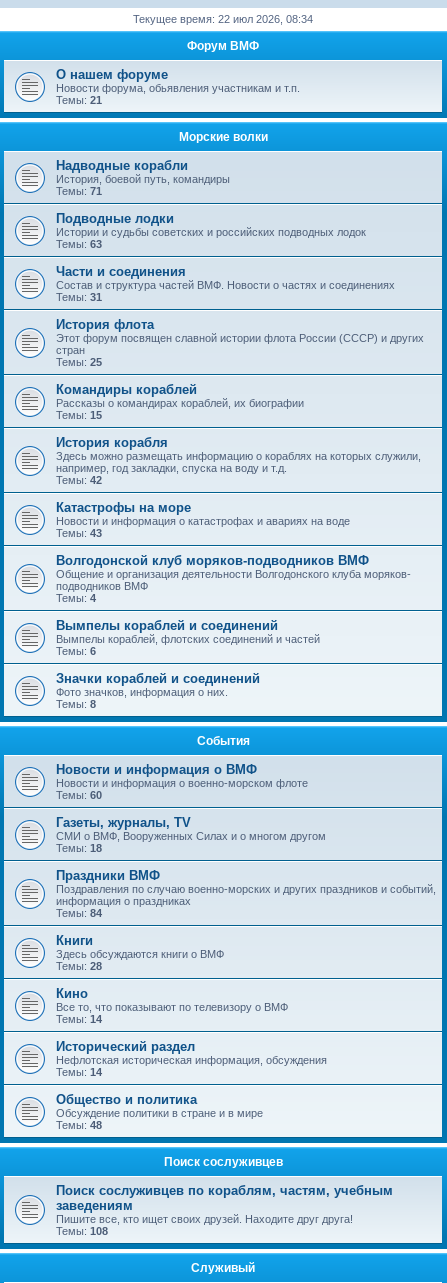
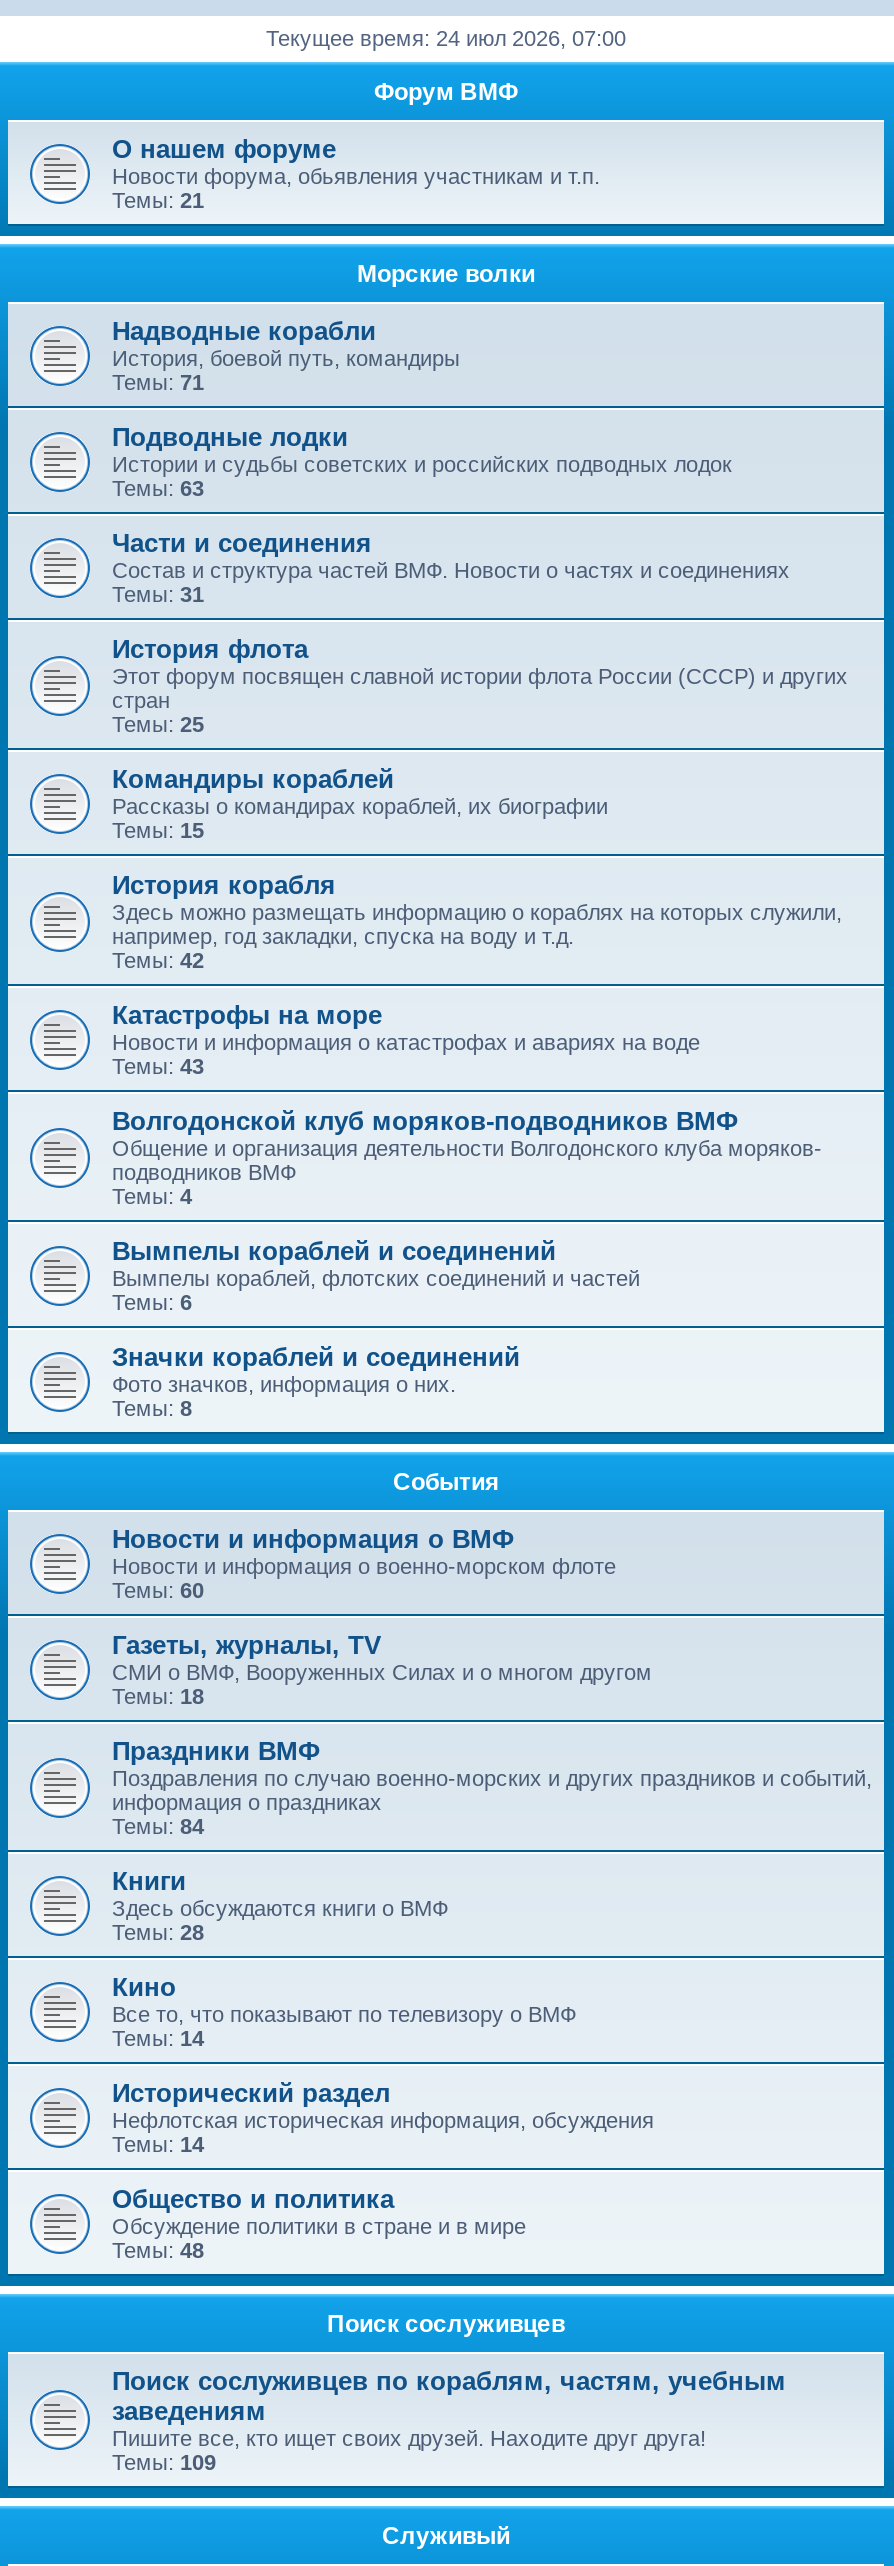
[133,13,313,25] Текущее время: 22 июл 2026, 08:34 -> [266,26,626,50] Текущее время: 24 июл 2026, 07:00
[56,1225,108,1237] Темы: 108 -> [112,2450,216,2474] Темы: 109

